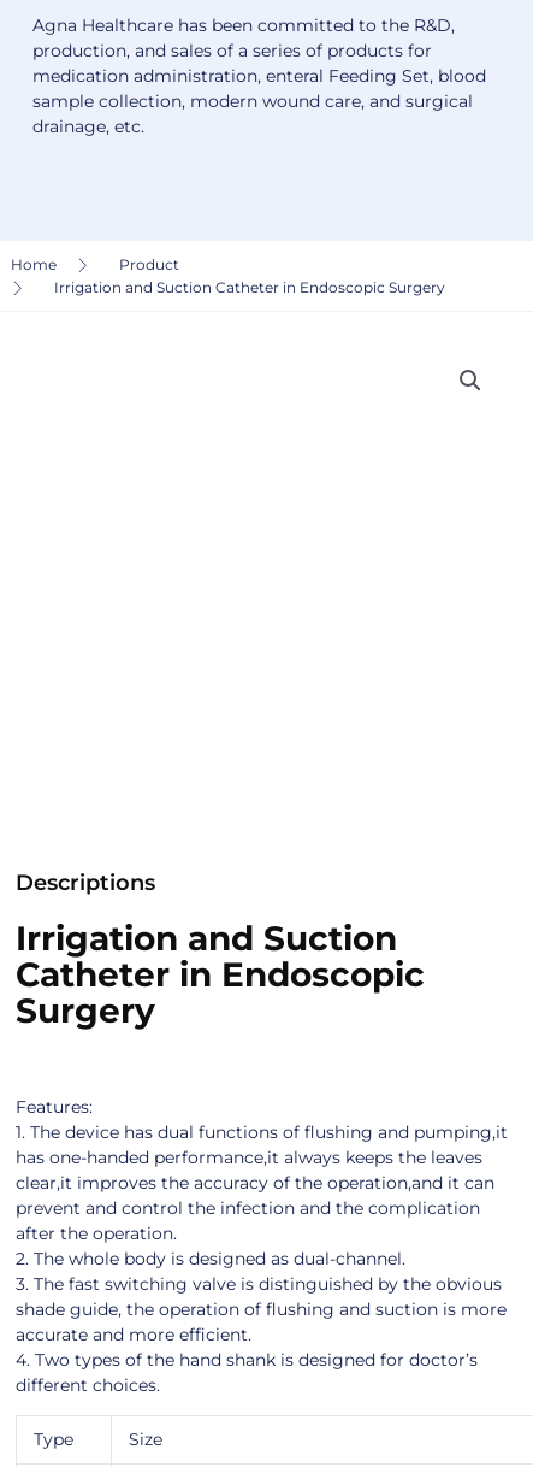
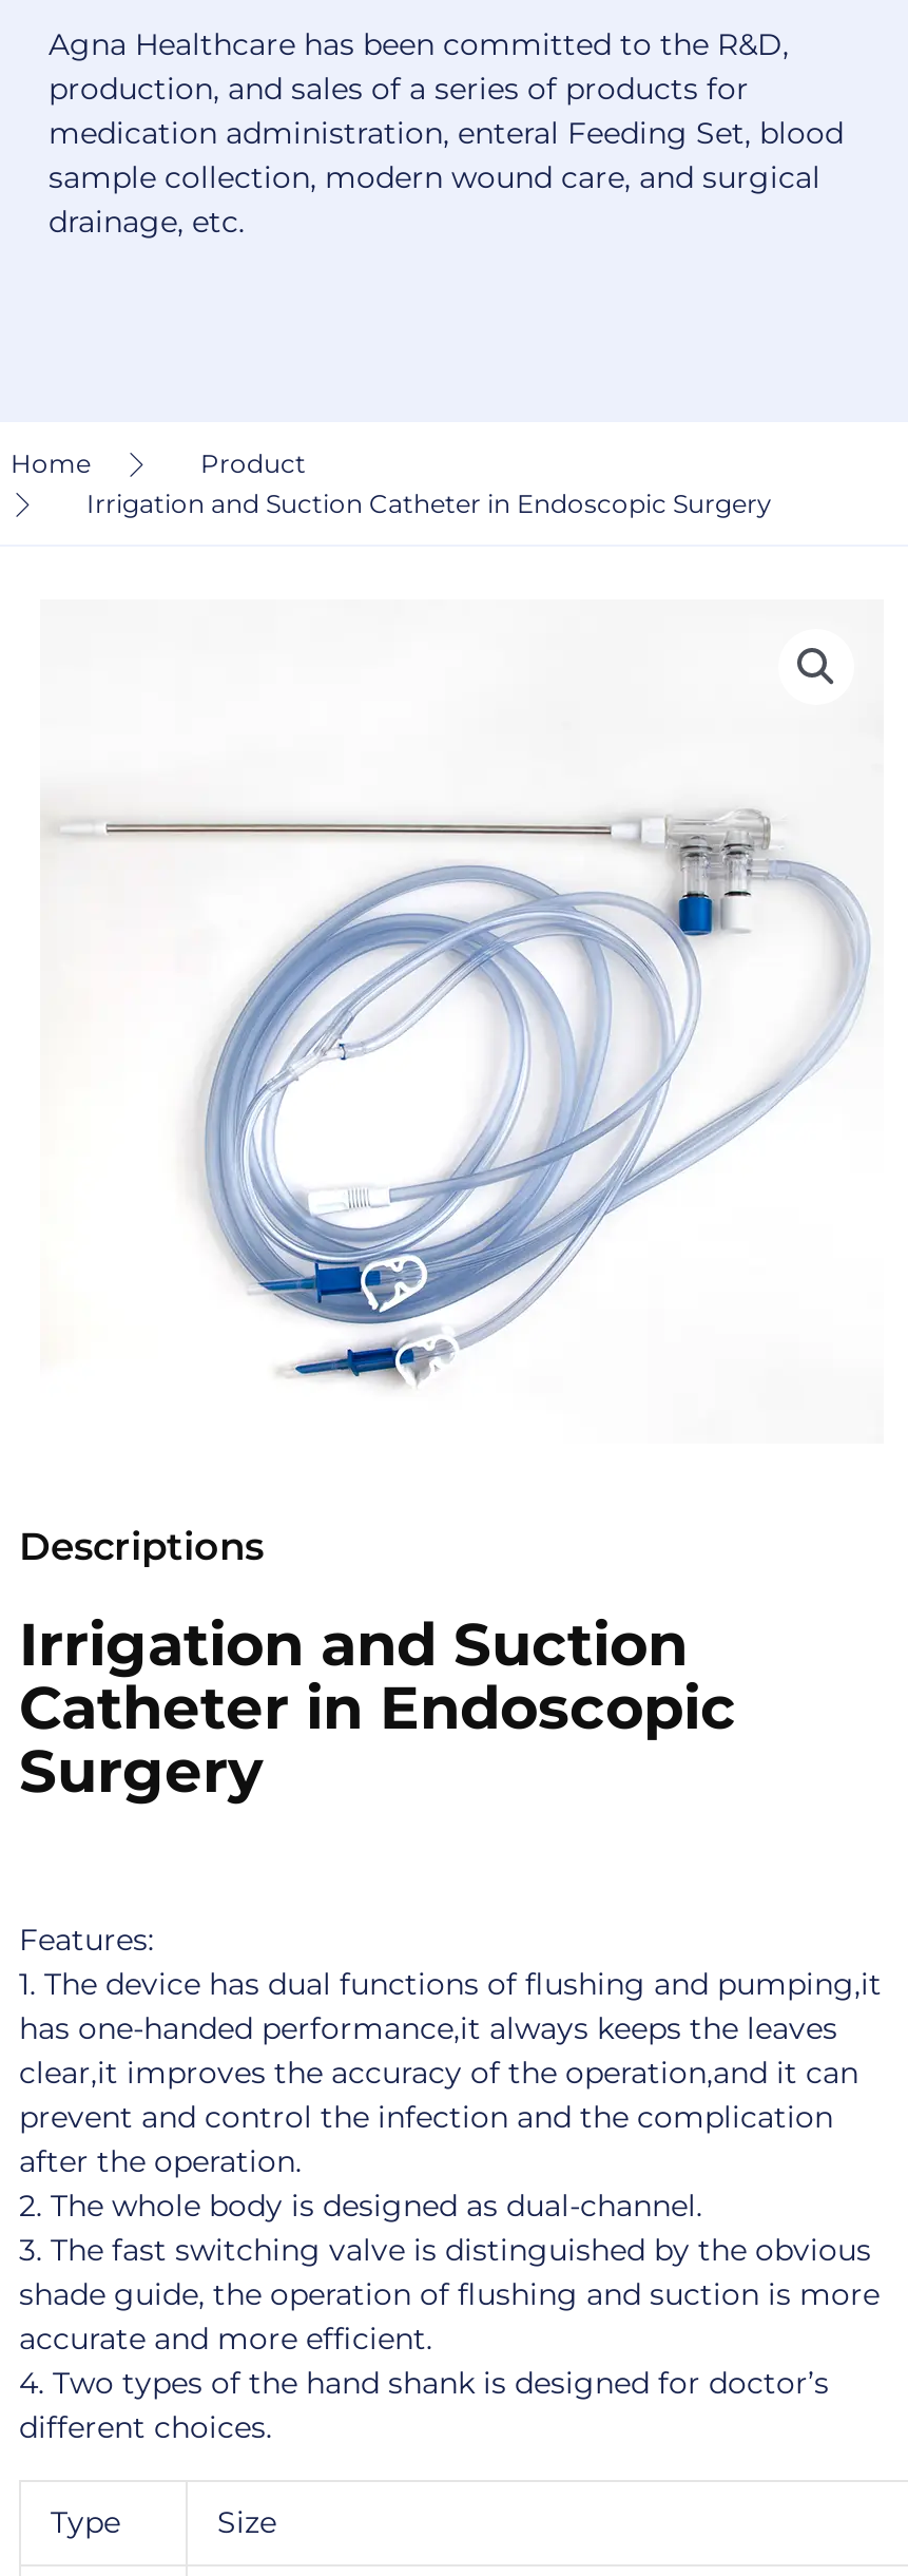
none -> [42,806,871,1387] [image]

